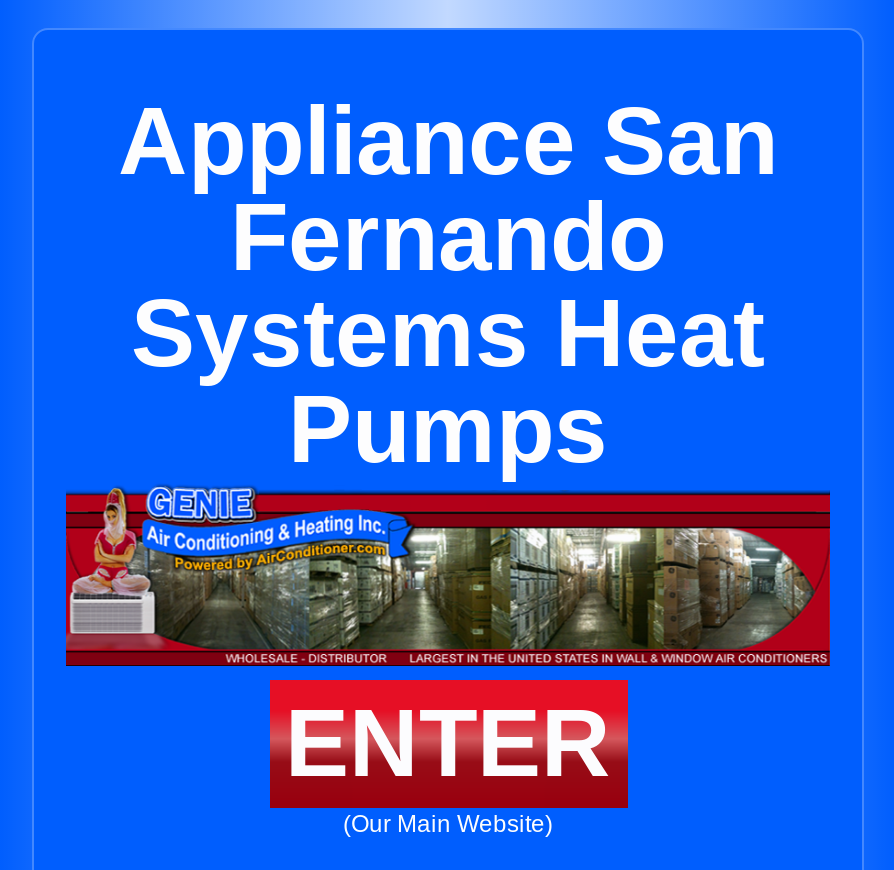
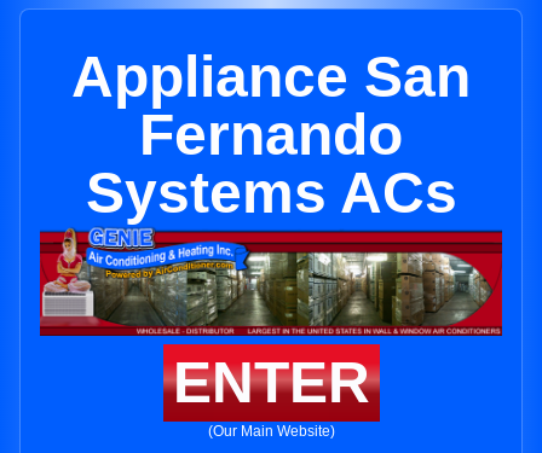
[131,280,765,482] Systems Heat | Pumps -> [85,161,457,225] Systems ACs

